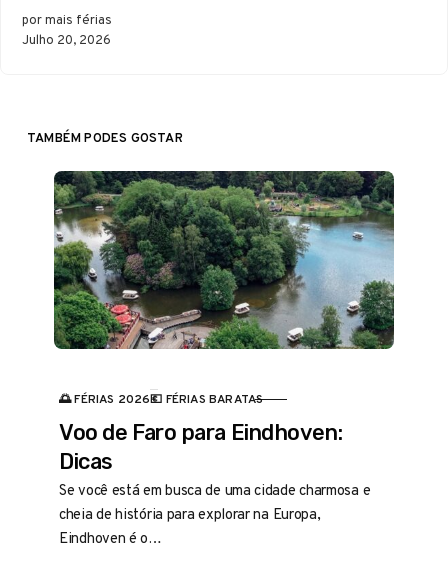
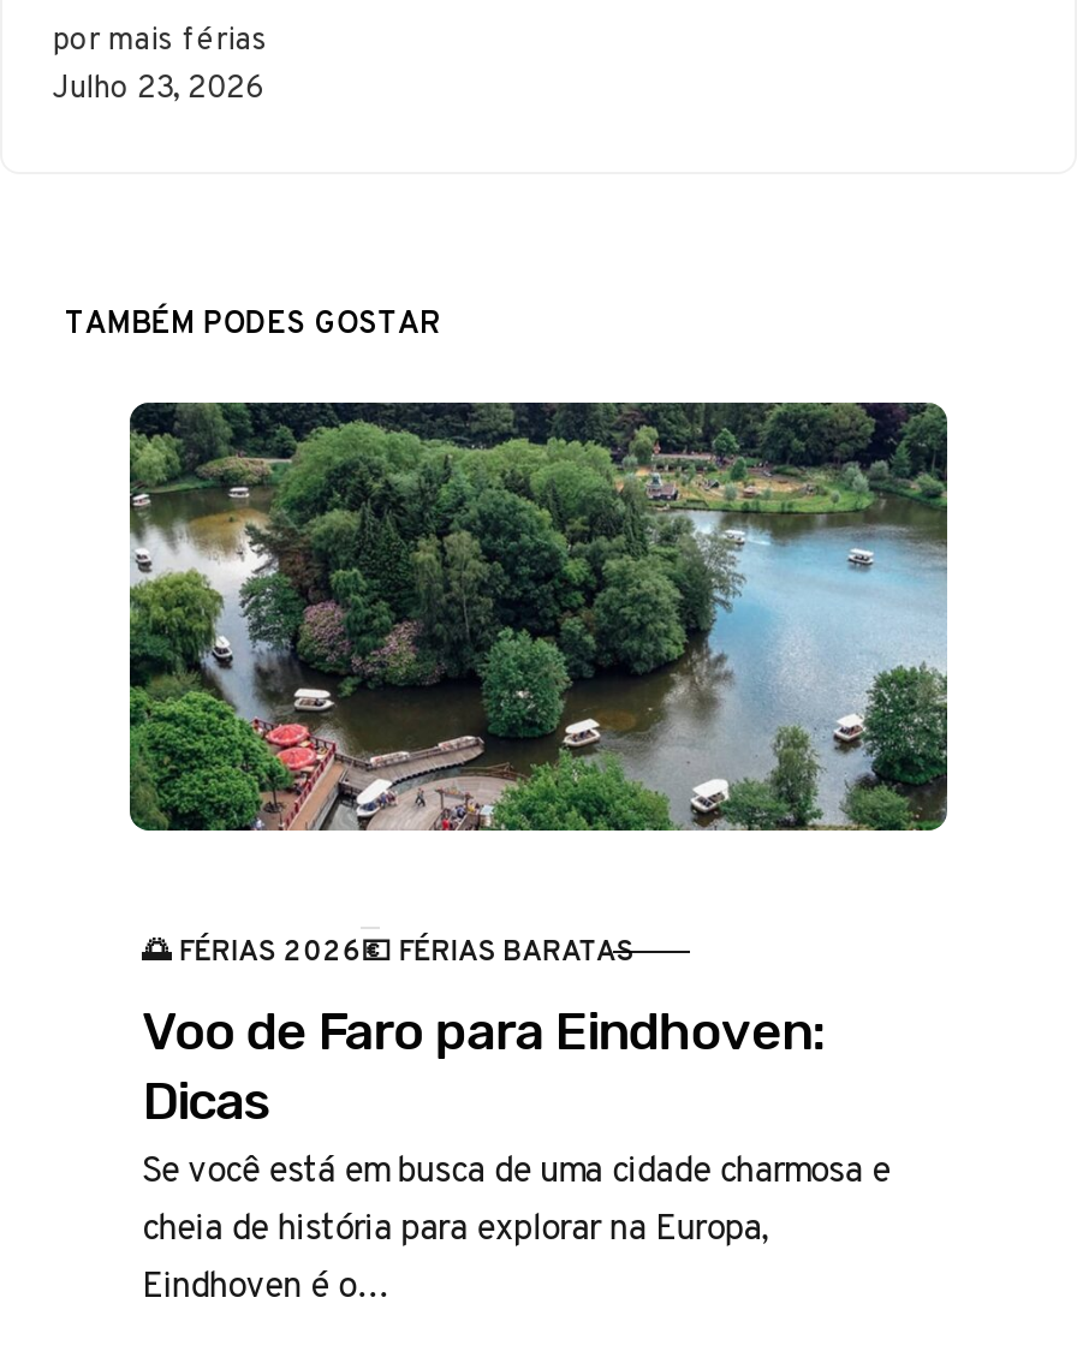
[22,30,111,49] Julho 20, 2026 -> [53,63,264,108] Julho 23, 2026

